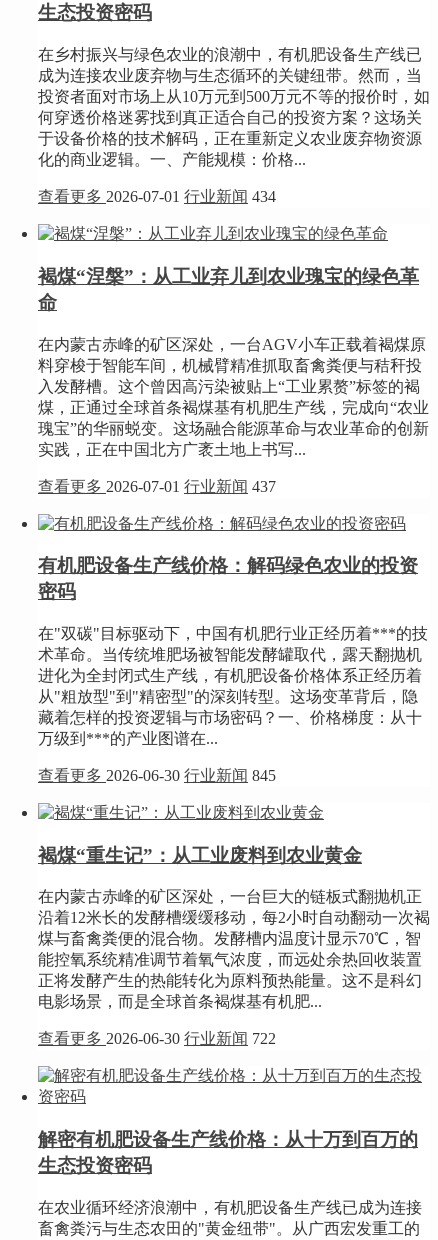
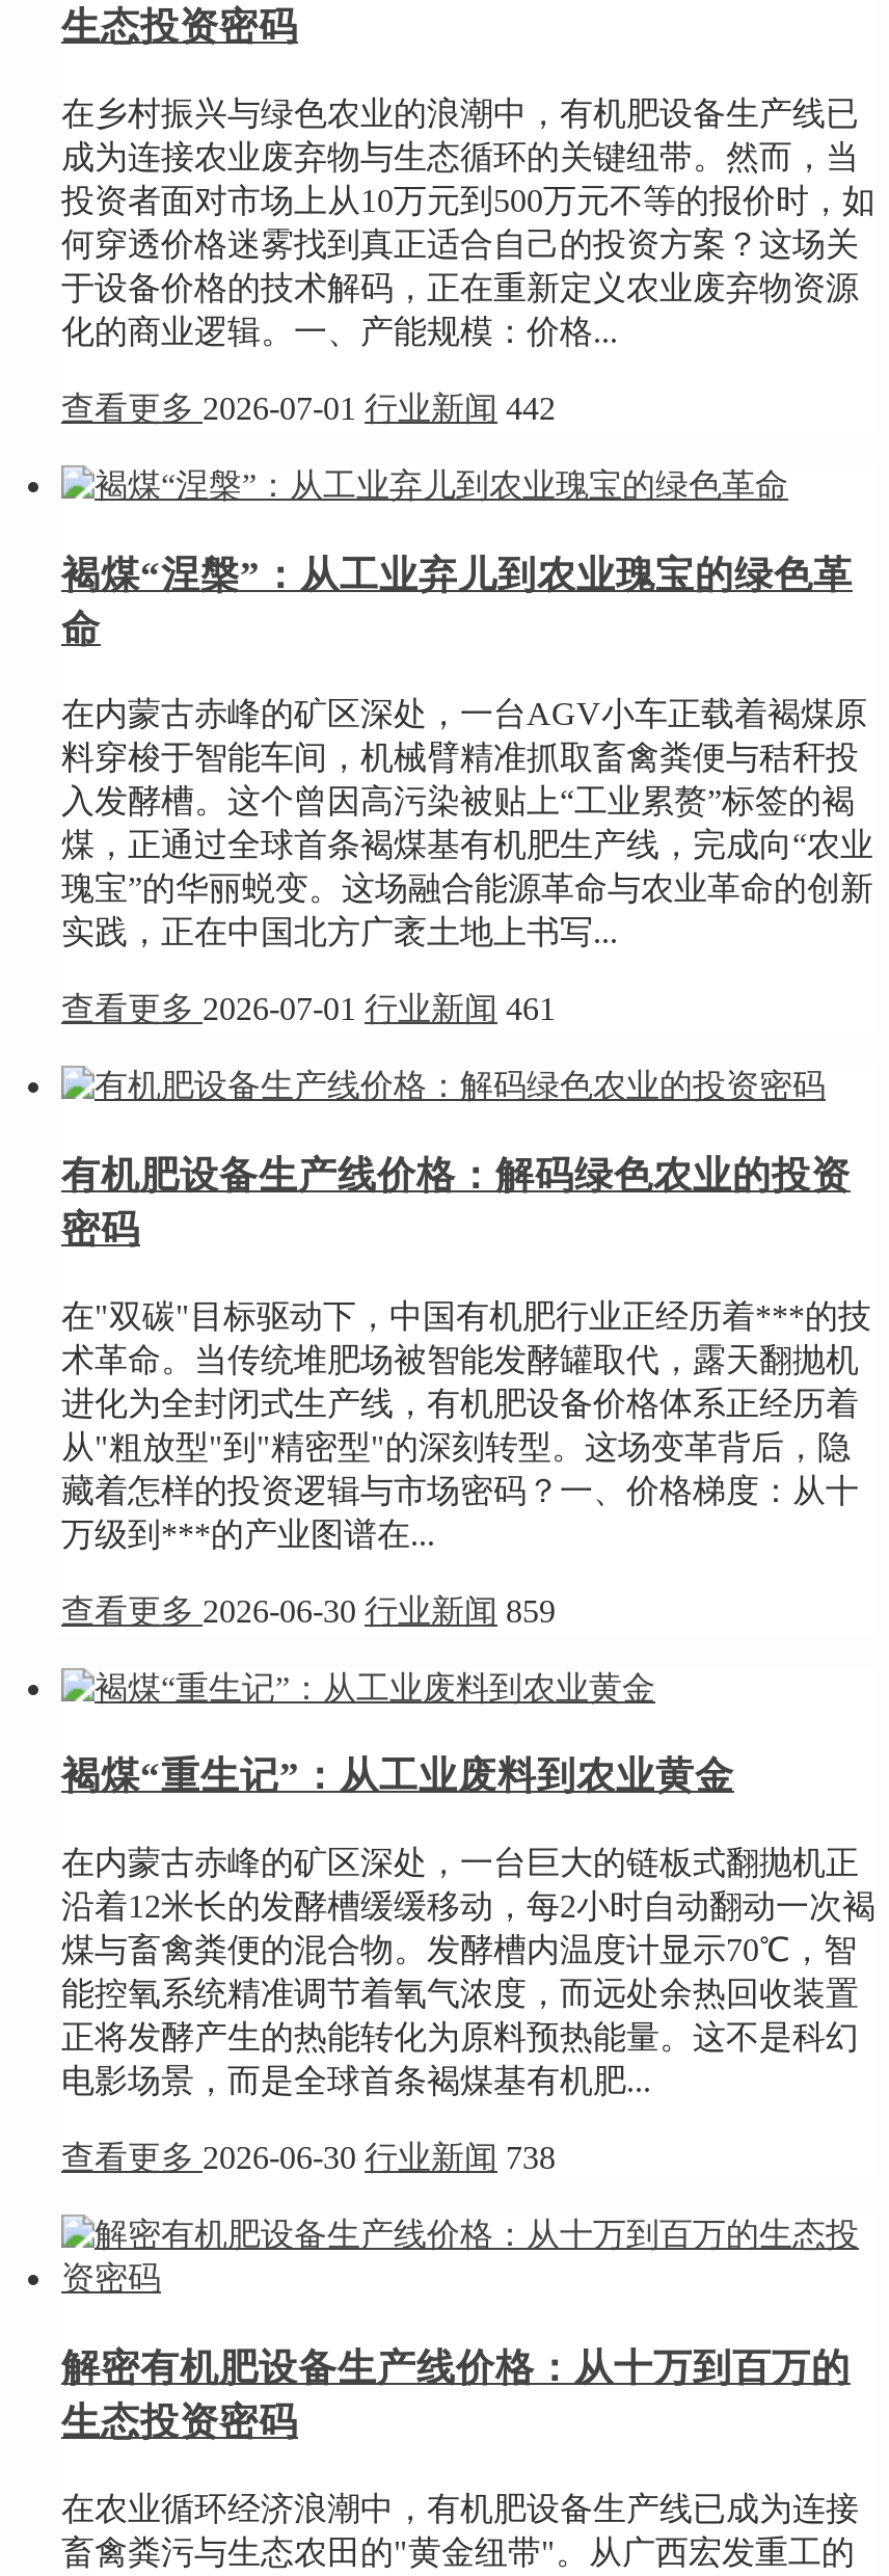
[38,188,276,205] 查看更多2026-07-01 行业新闻 434 -> [61,391,556,426] 查看更多2026-07-01 行业新闻 442
[38,478,276,495] 查看更多2026-07-01 行业新闻 437 -> [61,992,556,1027] 查看更多2026-07-01 行业新闻 461
[38,767,276,784] 查看更多2026-06-30 行业新闻 845 -> [61,1593,556,1629] 查看更多2026-06-30 行业新闻 859
[38,1030,276,1047] 查看更多2026-06-30 行业新闻 722 -> [61,2141,556,2176] 查看更多2026-06-30 行业新闻 738

